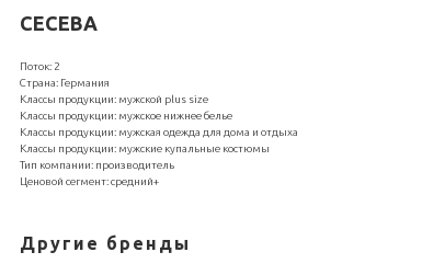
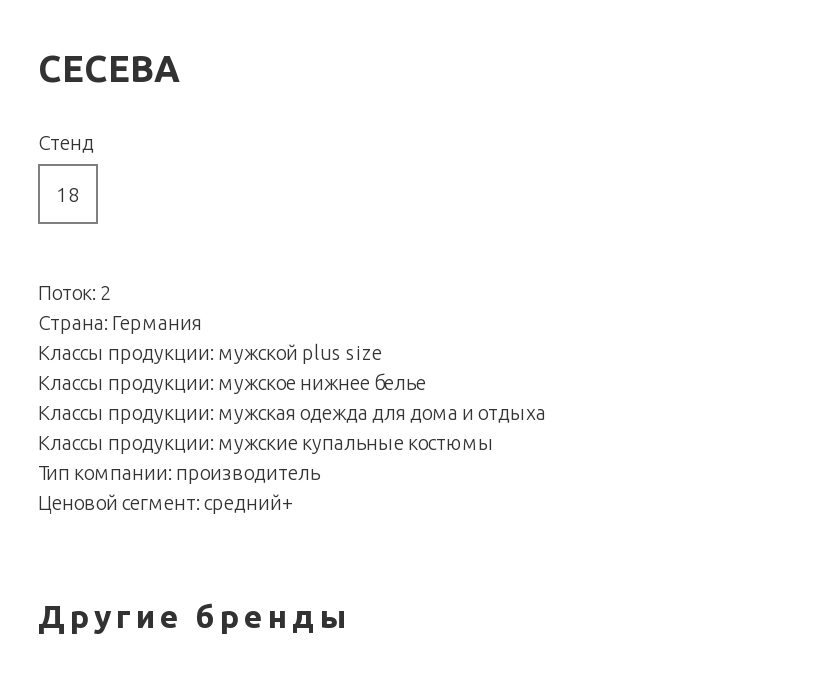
none -> [38,132,94,205] Стенд | 18

